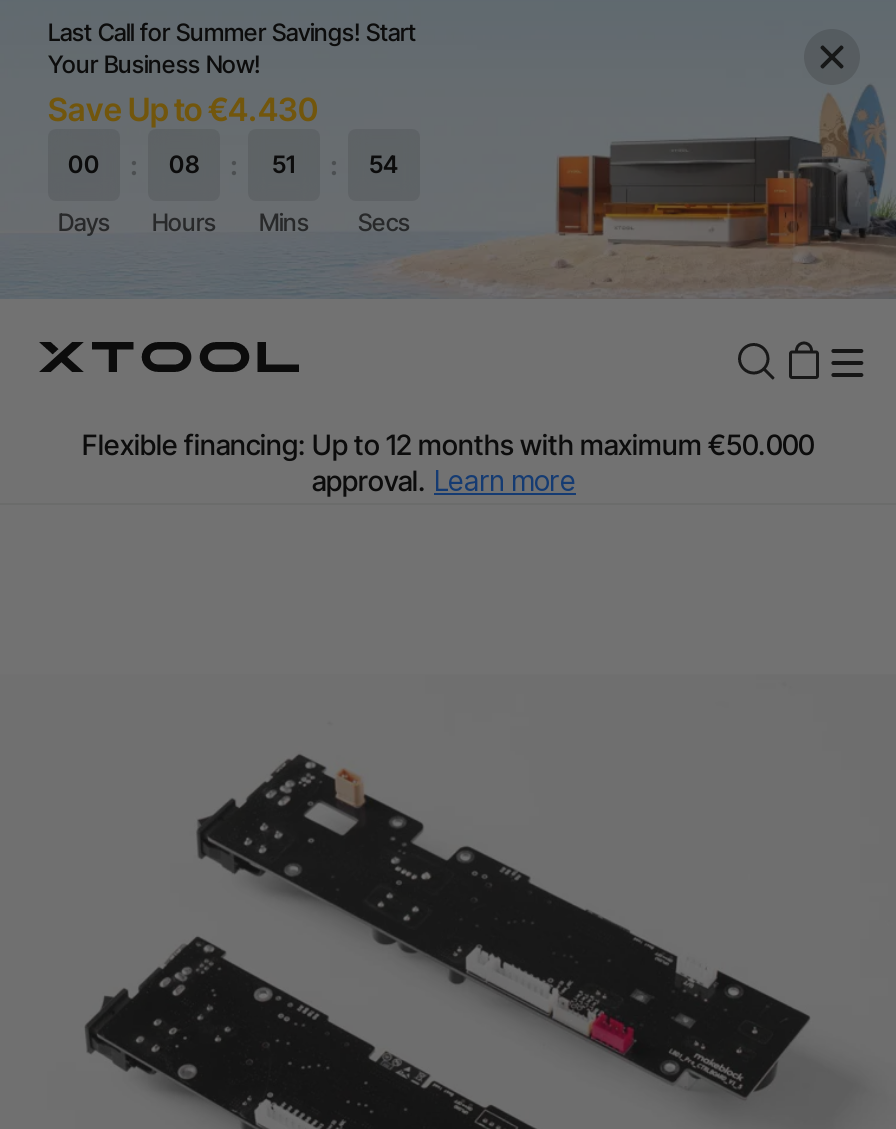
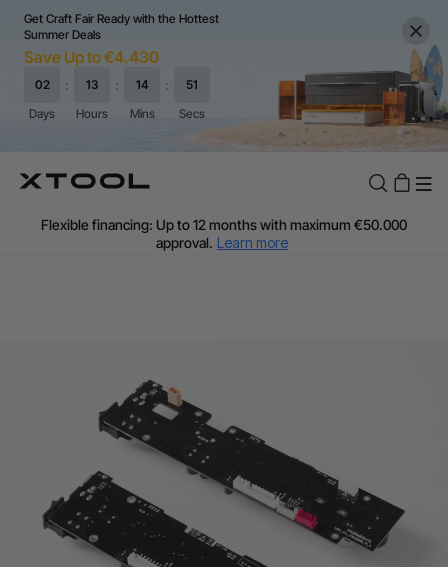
[48,17,416,79] Last Call for Summer Savings! Start | Your Business Now! -> [24,11,219,42] Get Craft Fair Ready with the Hottest | Summer Deals

